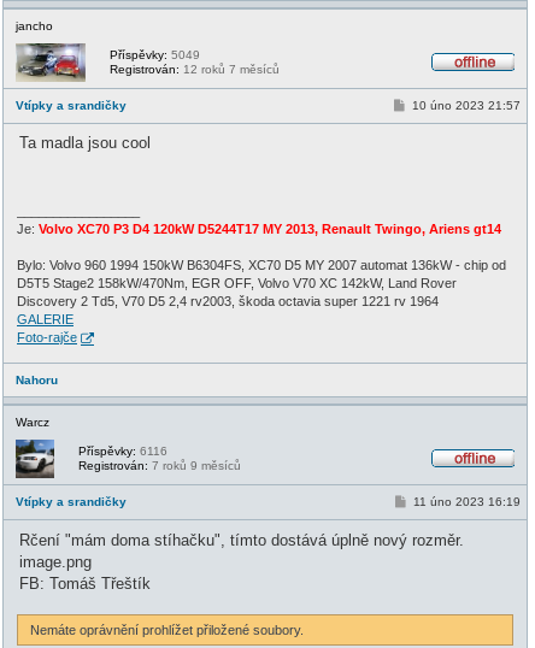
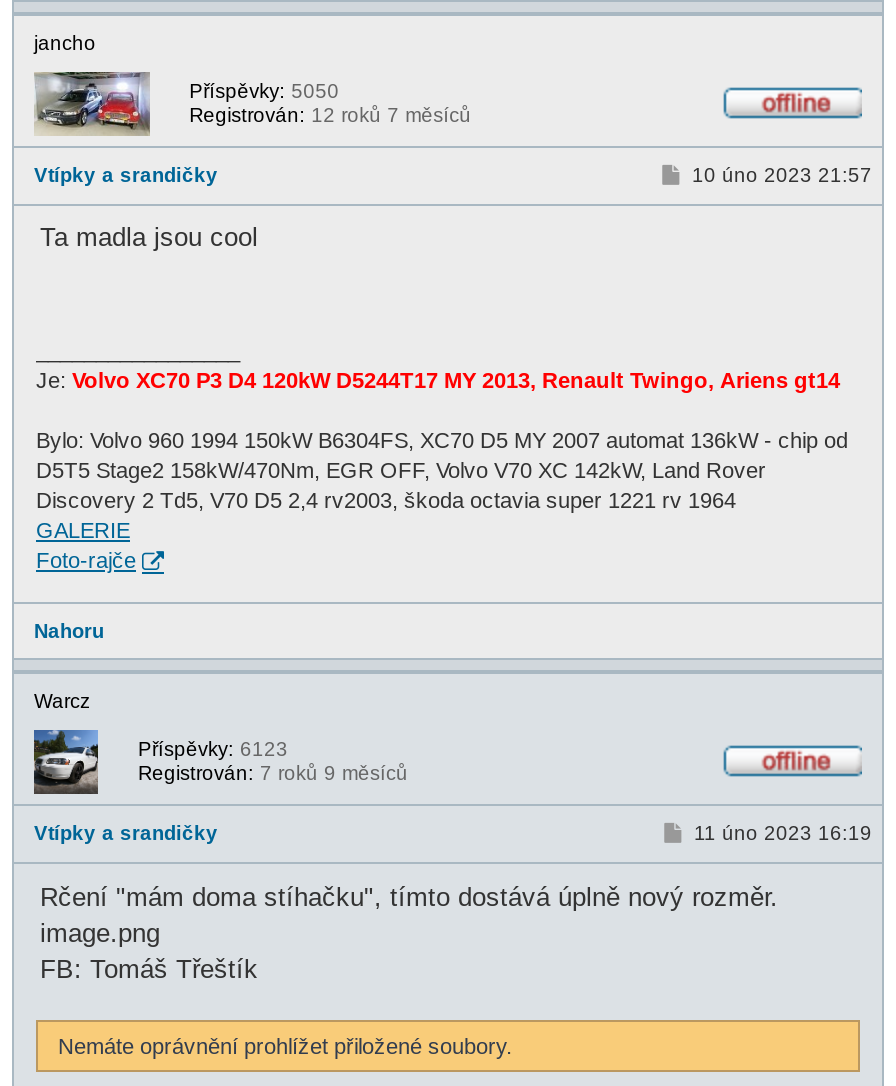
[109,48,200,61] Příspěvky: 5049 -> [189,79,339,101] Příspěvky: 5050
[78,445,167,458] Příspěvky: 6116 -> [138,738,288,760] Příspěvky: 6123

